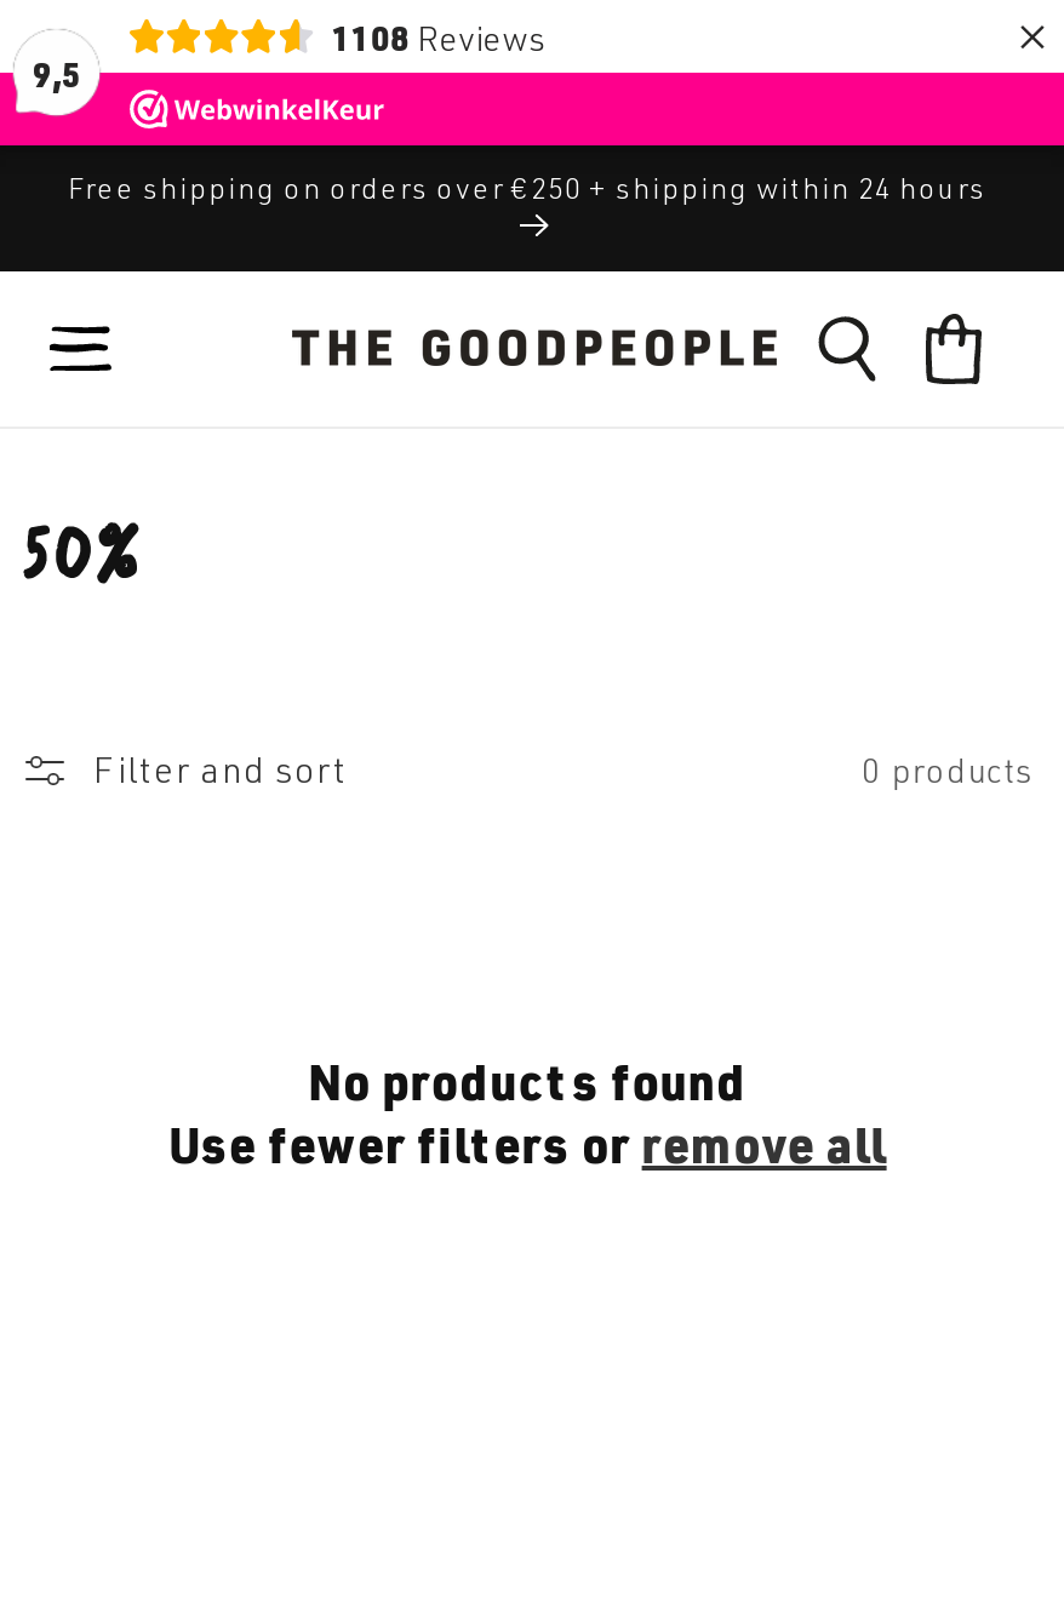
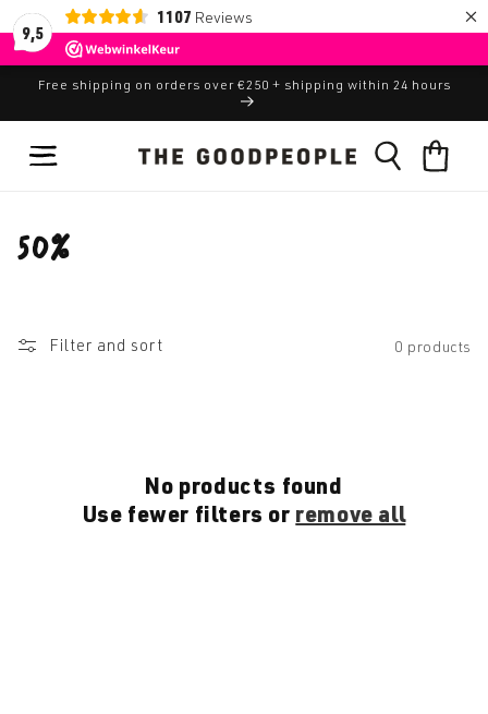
[332,13,546,59] 1108 Reviews -> [156,6,252,27] 1107 Reviews

